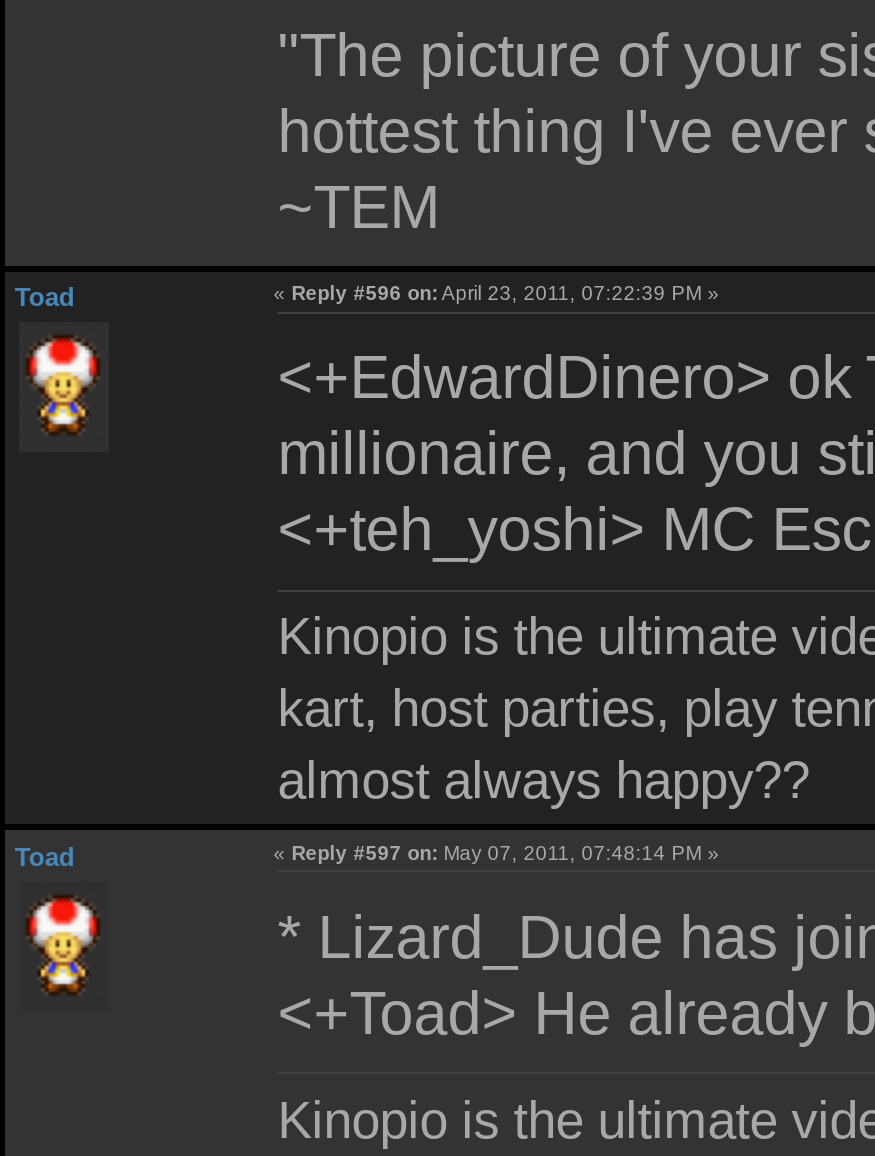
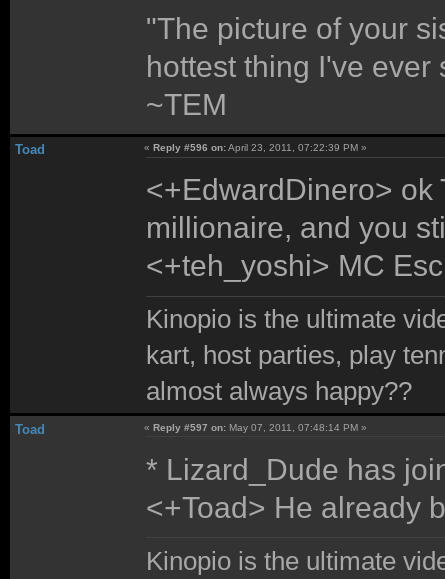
[25,334,101,436] [image] -> none
[25,894,101,996] [image] -> none

